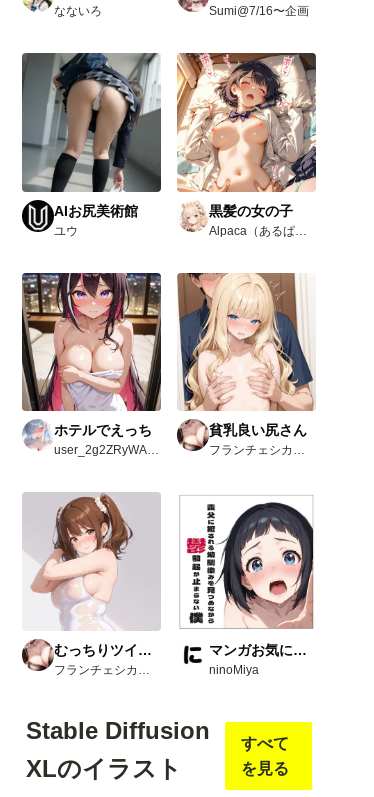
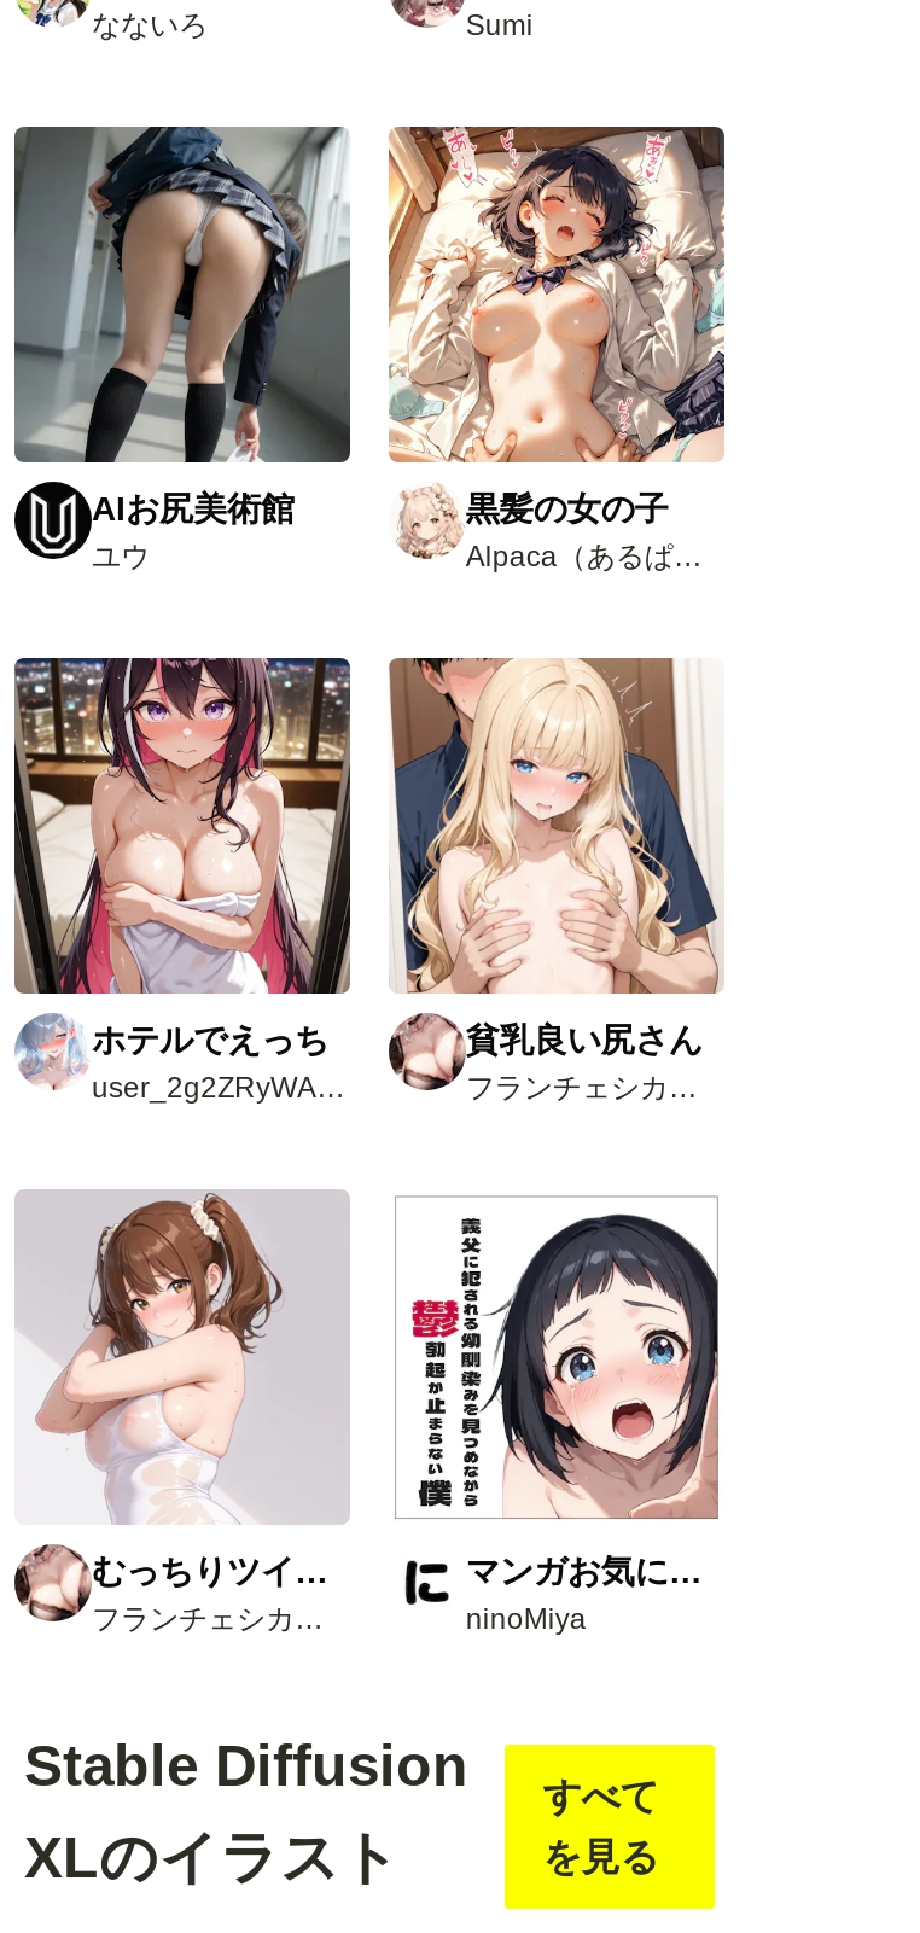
[209,4,309,18] Sumi@7/16〜企画 -> [466,9,533,43] Sumi

